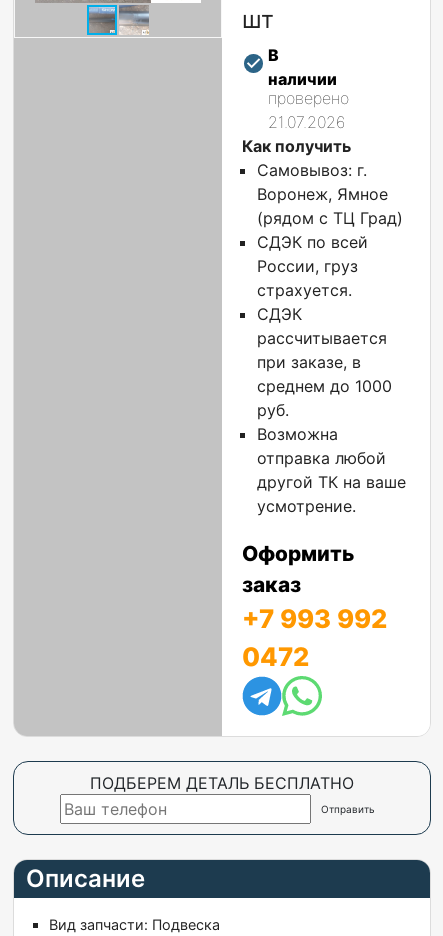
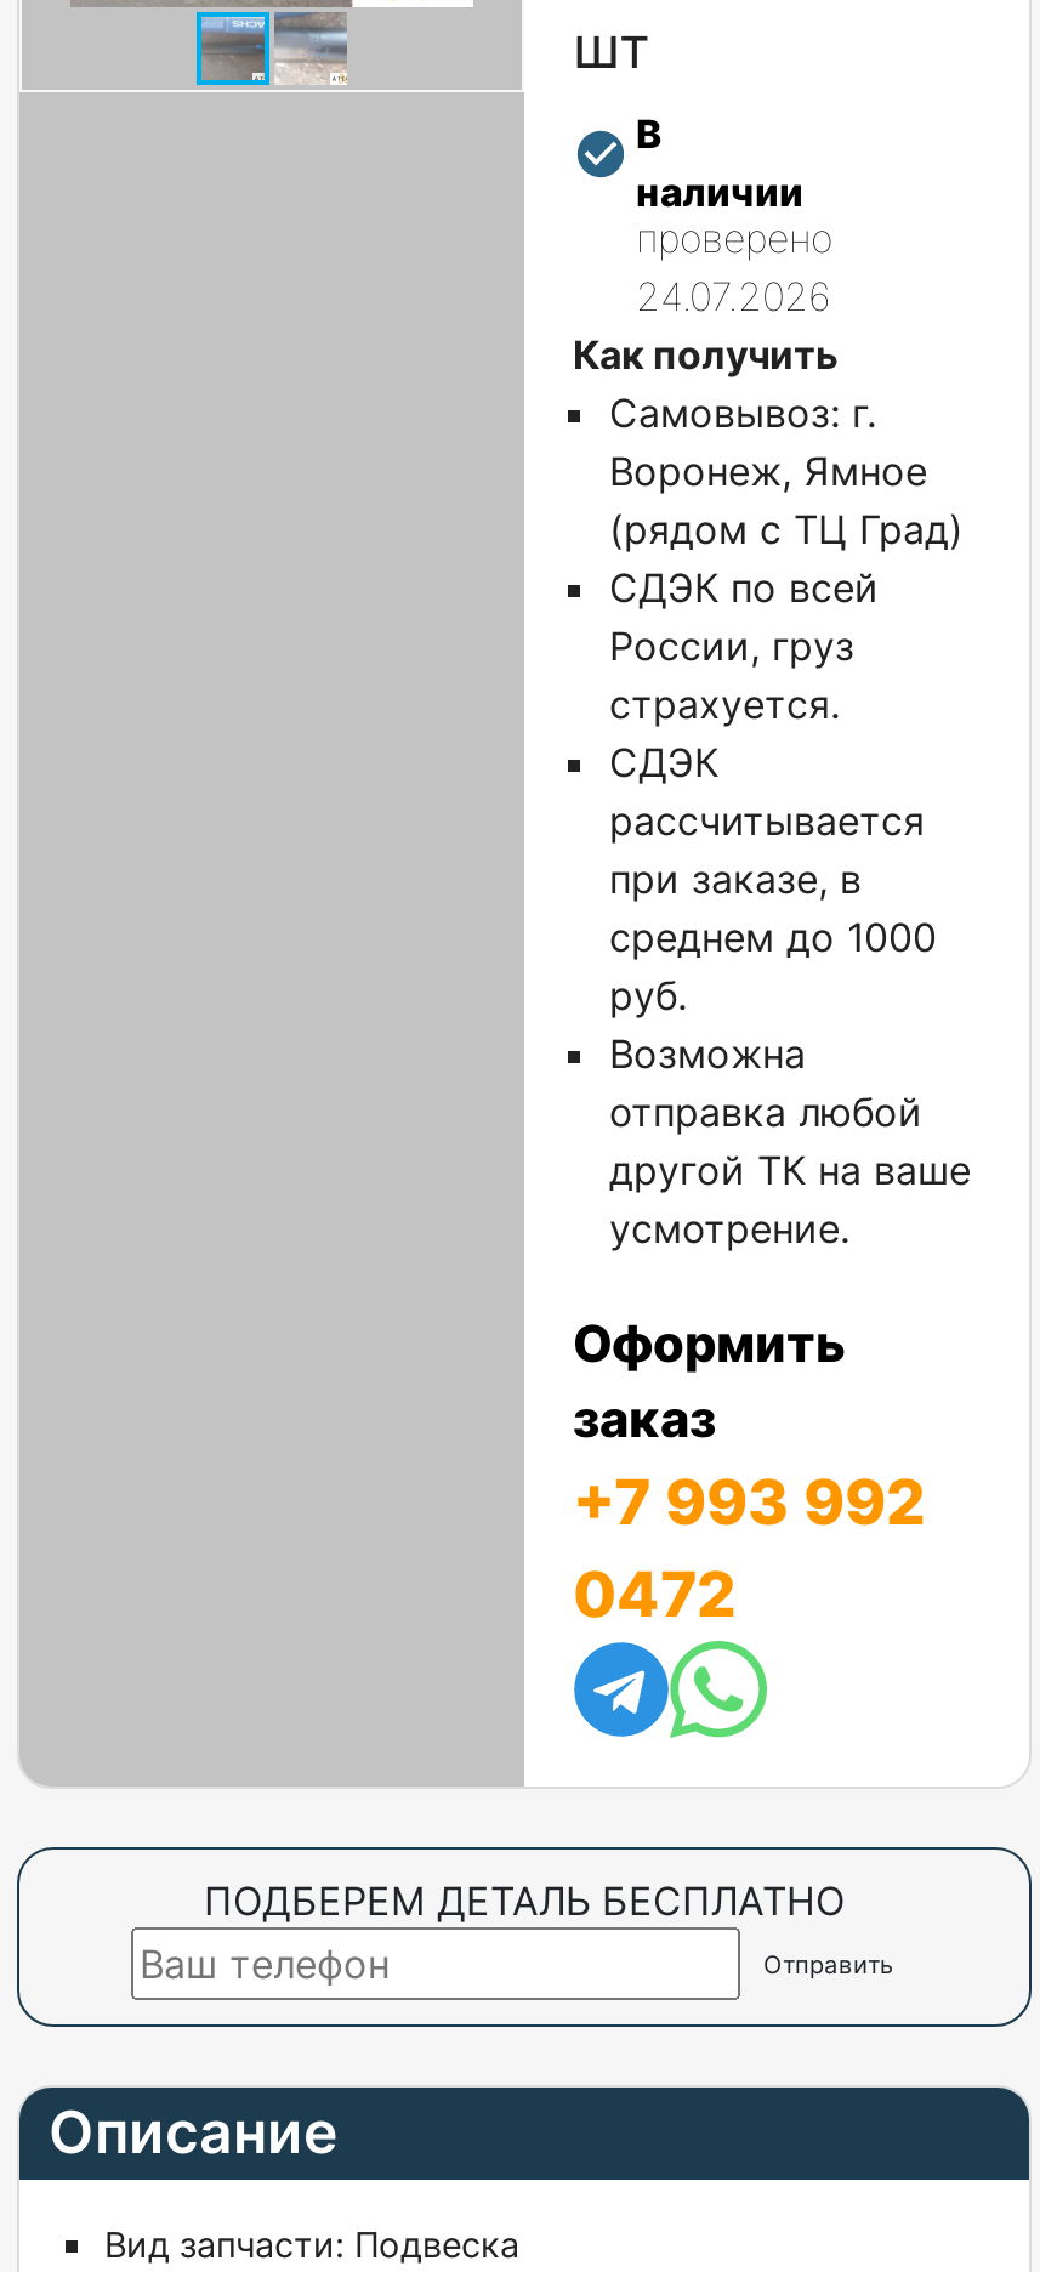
[268,112,345,132] 21.07.2026 -> [636,272,830,320] 24.07.2026

